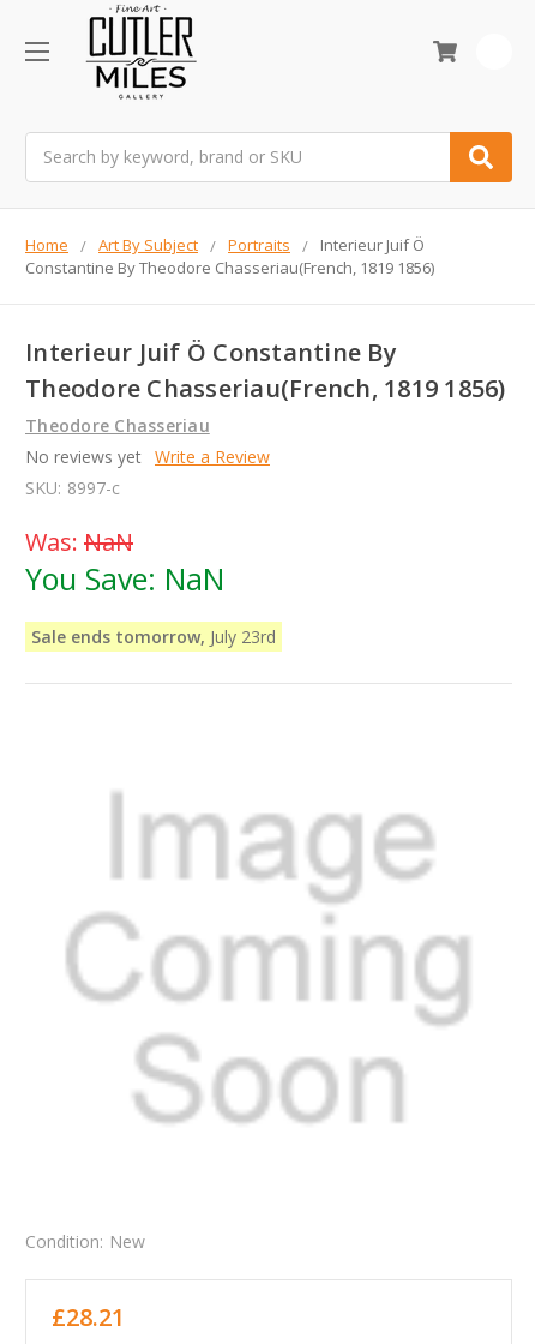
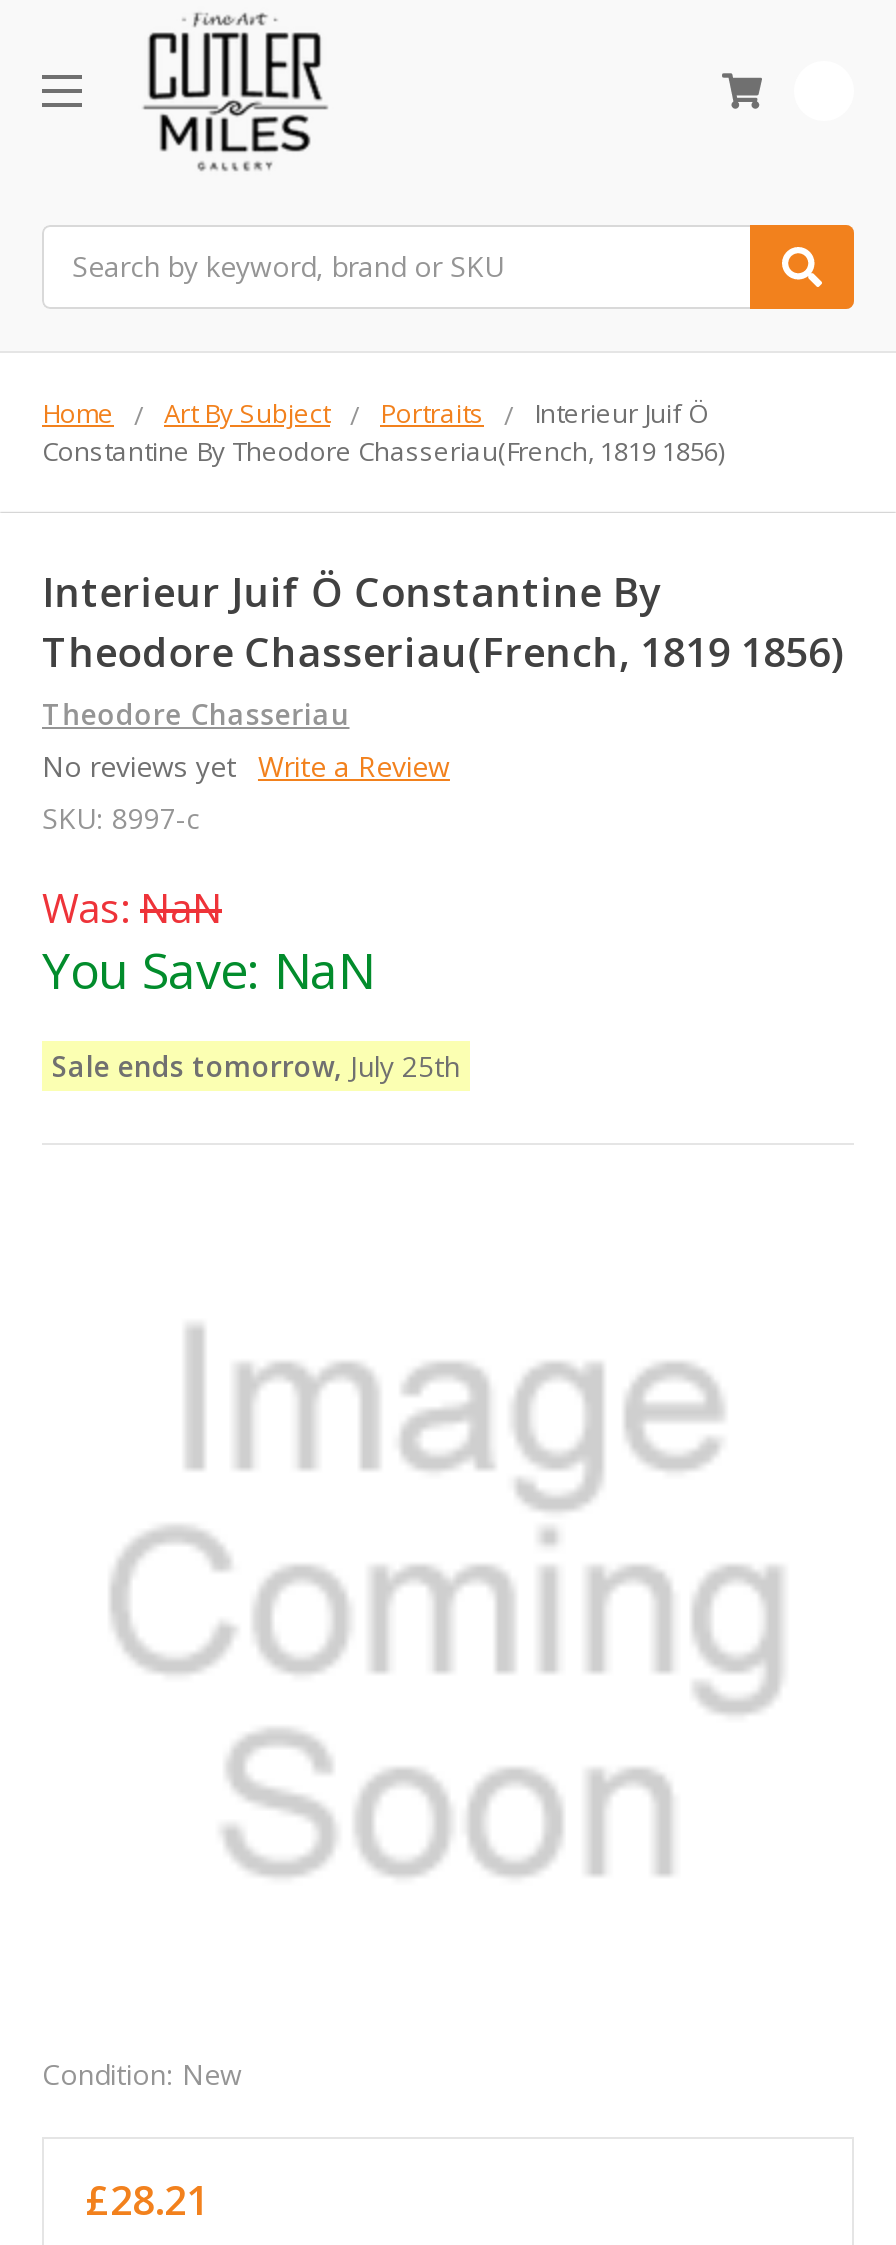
[31,625,276,648] Sale ends tomorrow, July 23rd -> [52,1047,460,1085] Sale ends tomorrow, July 25th

